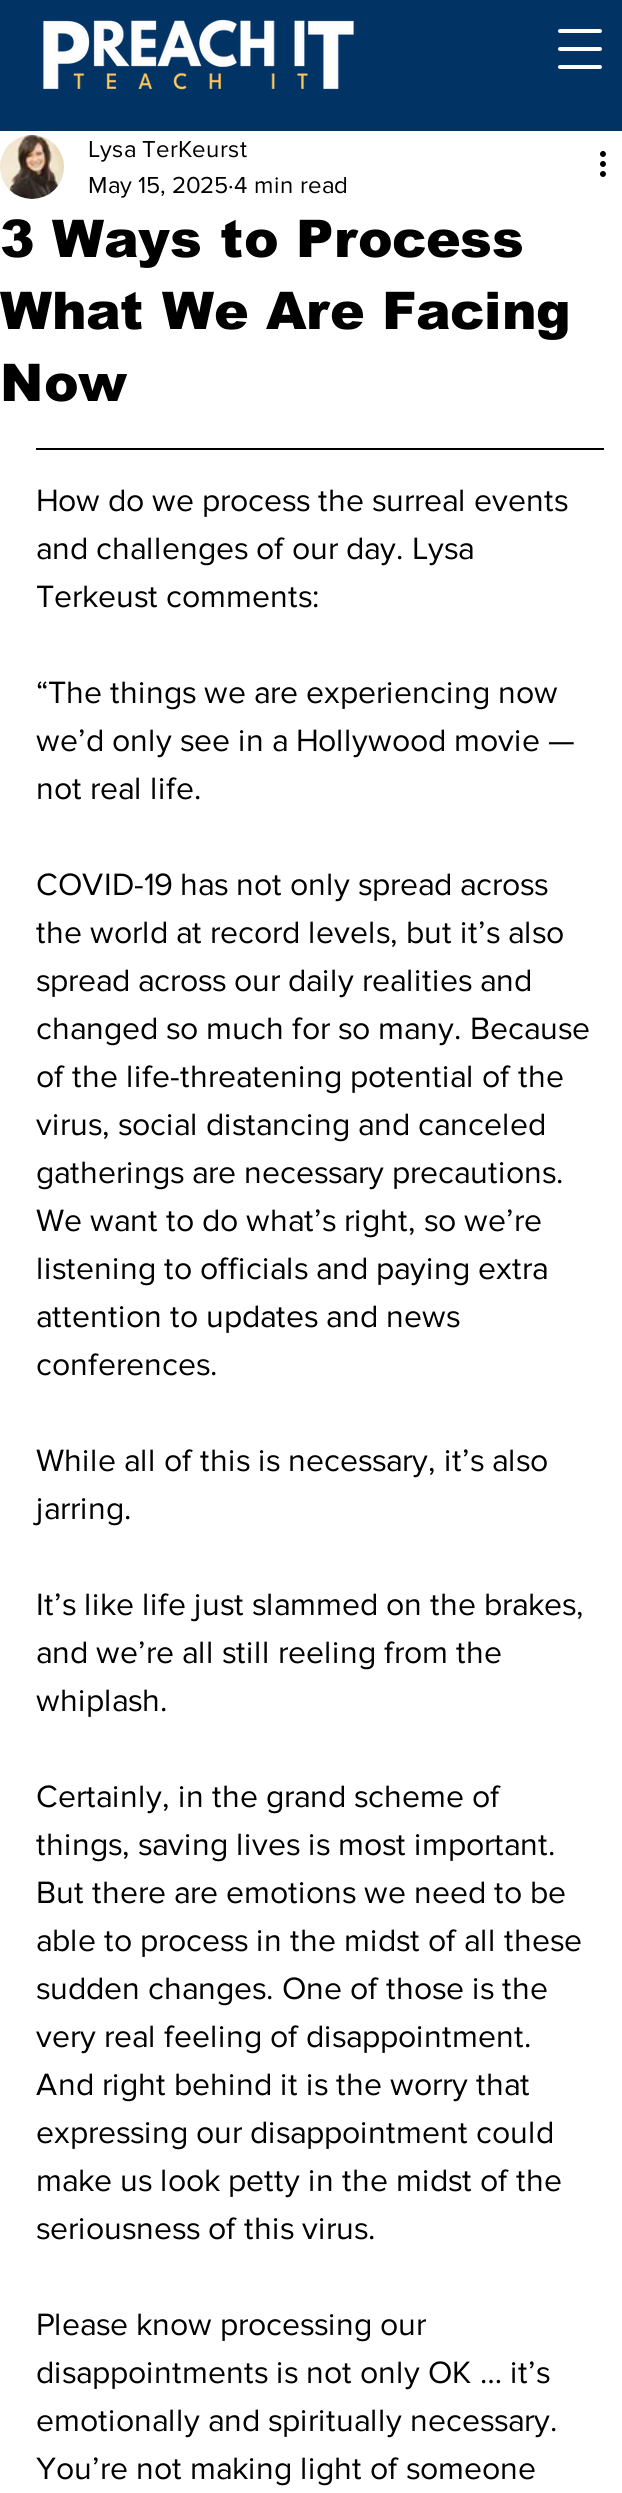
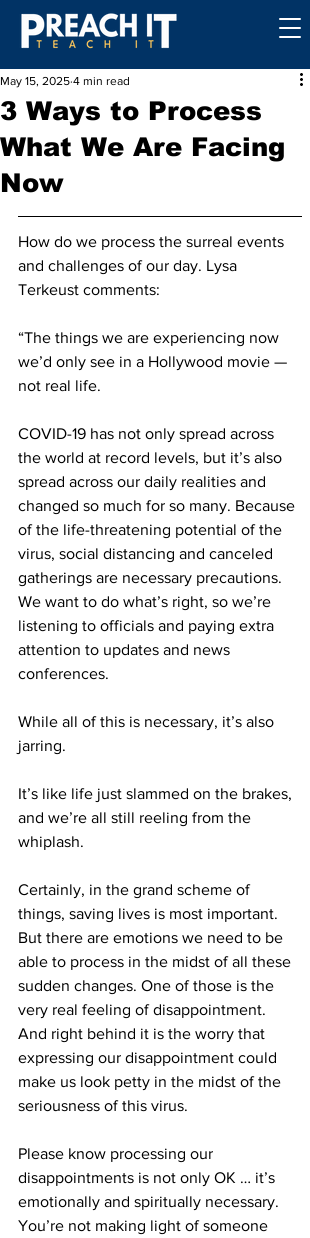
[88,135,248,163] Lysa TerKeurst -> none

